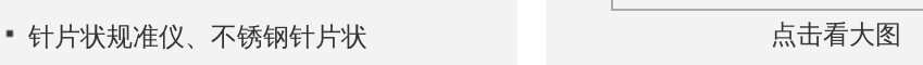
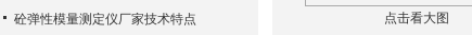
[28,22,367,52] 针片状规准仪、不锈钢针片状 -> [14,12,196,27] 砼弹性模量测定仪厂家技术特点

